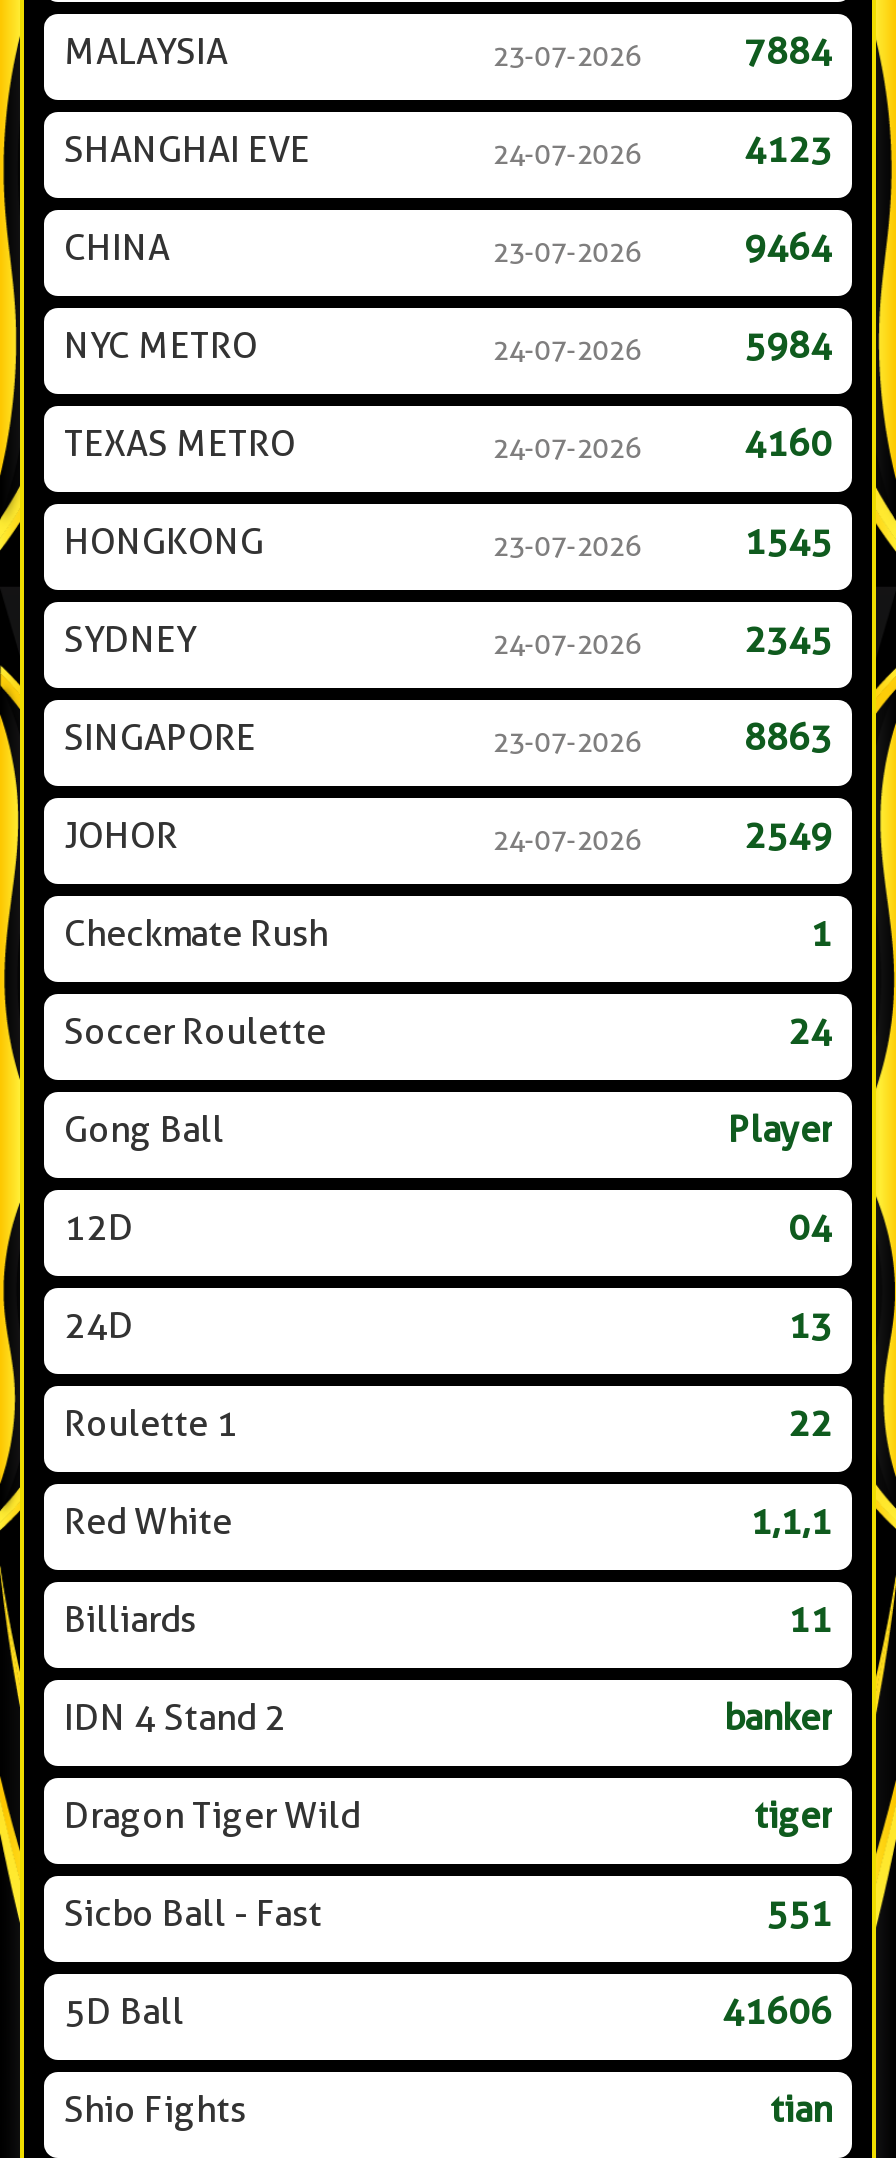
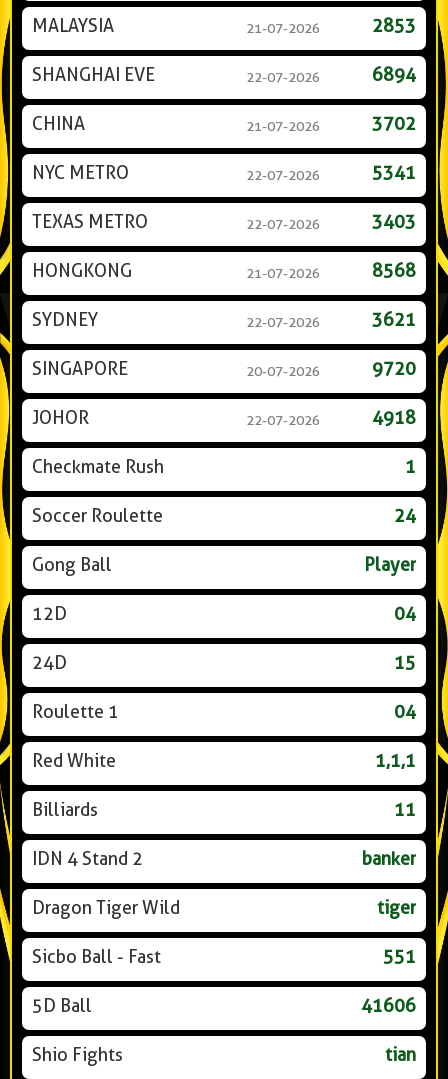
[492,40,640,72] 23-07-2026 -> [246,20,320,36] 21-07-2026
[744,30,832,72] 7884 -> [372,15,416,36] 2853
[492,138,640,170] 24-07-2026 -> [246,69,320,85] 22-07-2026
[744,128,832,170] 4123 -> [372,64,416,85] 6894
[492,236,640,268] 23-07-2026 -> [246,118,320,134] 21-07-2026
[744,226,832,268] 9464 -> [372,113,416,134] 3702
[492,334,640,366] 24-07-2026 -> [246,167,320,183] 22-07-2026
[744,324,832,366] 5984 -> [372,162,416,183] 5341
[492,432,640,464] 24-07-2026 -> [246,216,320,232] 22-07-2026
[744,422,832,464] 4160 -> [372,211,416,232] 3403
[492,530,640,562] 23-07-2026 -> [246,265,320,281] 21-07-2026
[744,520,832,562] 1545 -> [372,260,416,281] 8568
[492,628,640,660] 24-07-2026 -> [246,314,320,330] 22-07-2026
[744,618,832,660] 2345 -> [372,309,416,330] 3621
[492,726,640,758] 23-07-2026 -> [246,363,320,379] 20-07-2026
[744,716,832,758] 8863 -> [372,358,416,379] 9720
[492,824,640,856] 24-07-2026 -> [246,412,320,428] 22-07-2026
[744,814,832,856] 2549 -> [372,407,416,428] 4918
[788,1304,832,1346] 13 -> [394,652,416,673] 15
[788,1402,832,1444] 22 -> [394,701,416,722] 04

